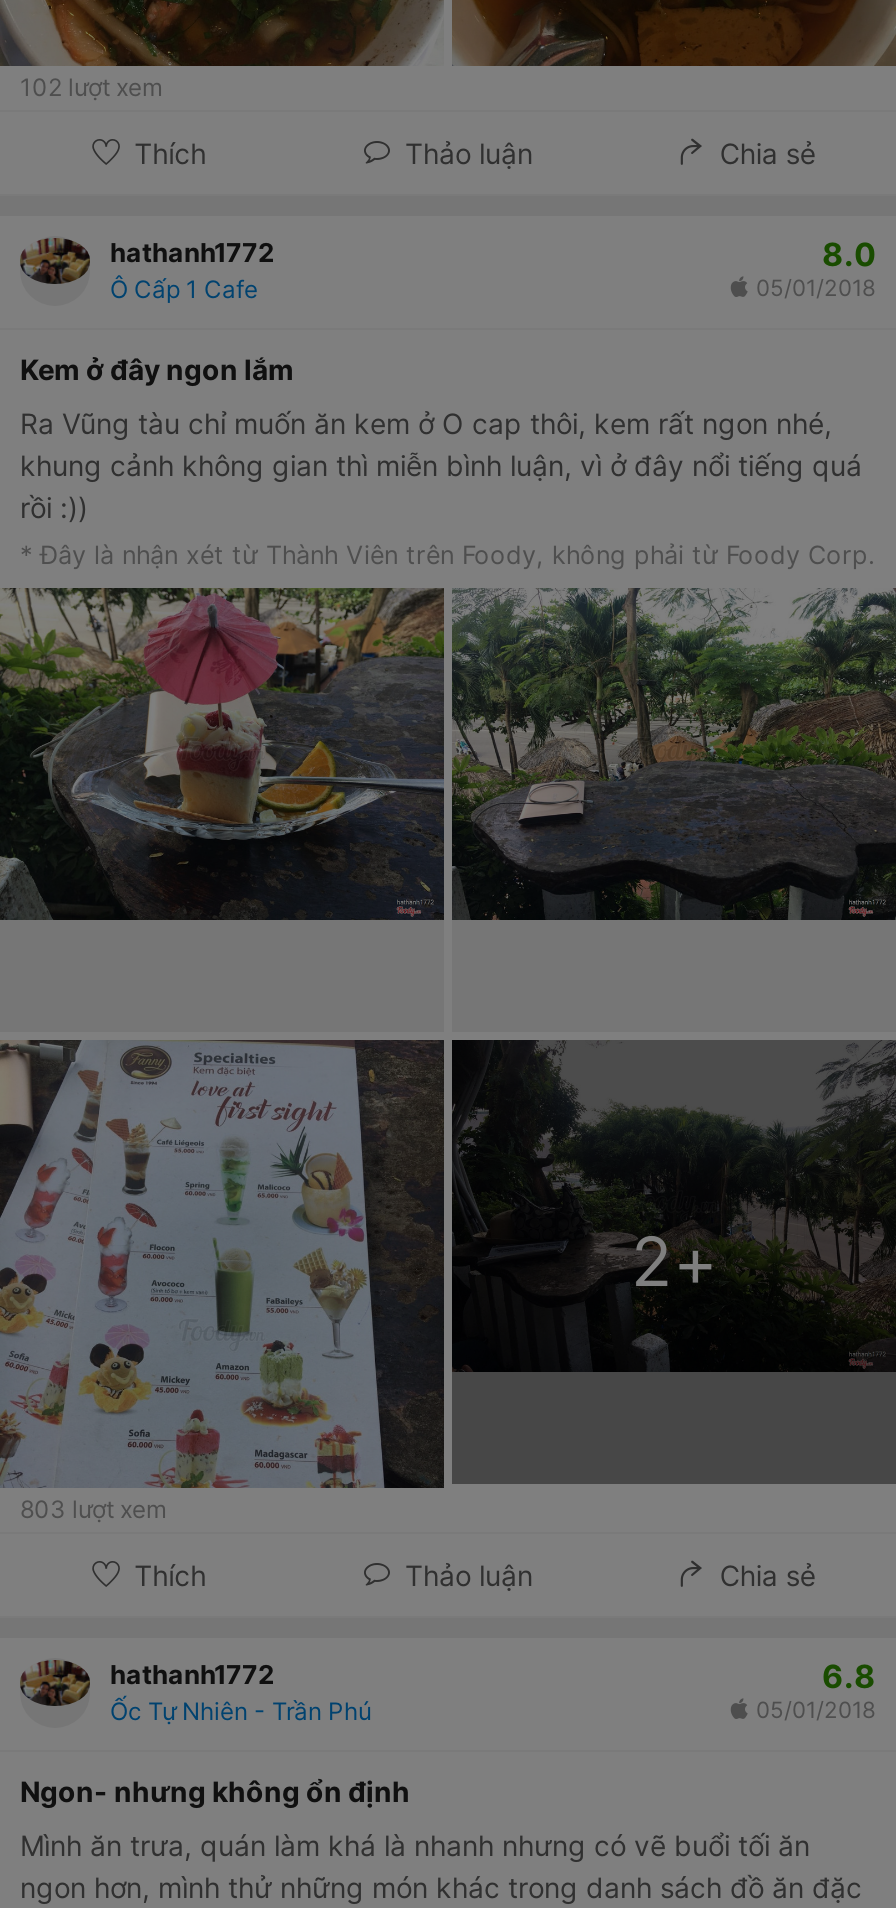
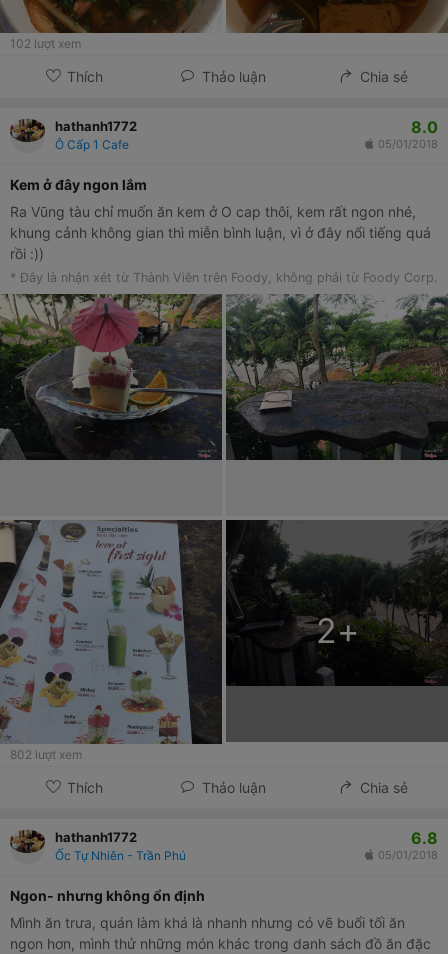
[20,1493,166,1523] 803 lượt xem -> [10,747,82,762] 802 lượt xem

